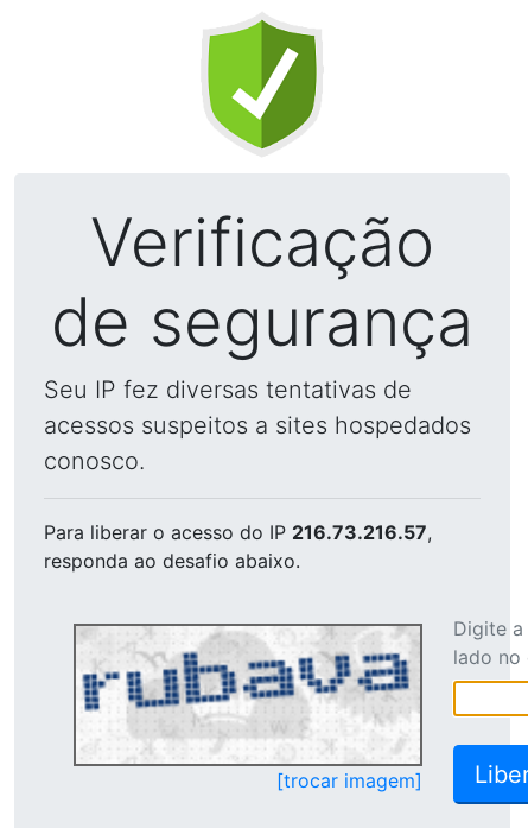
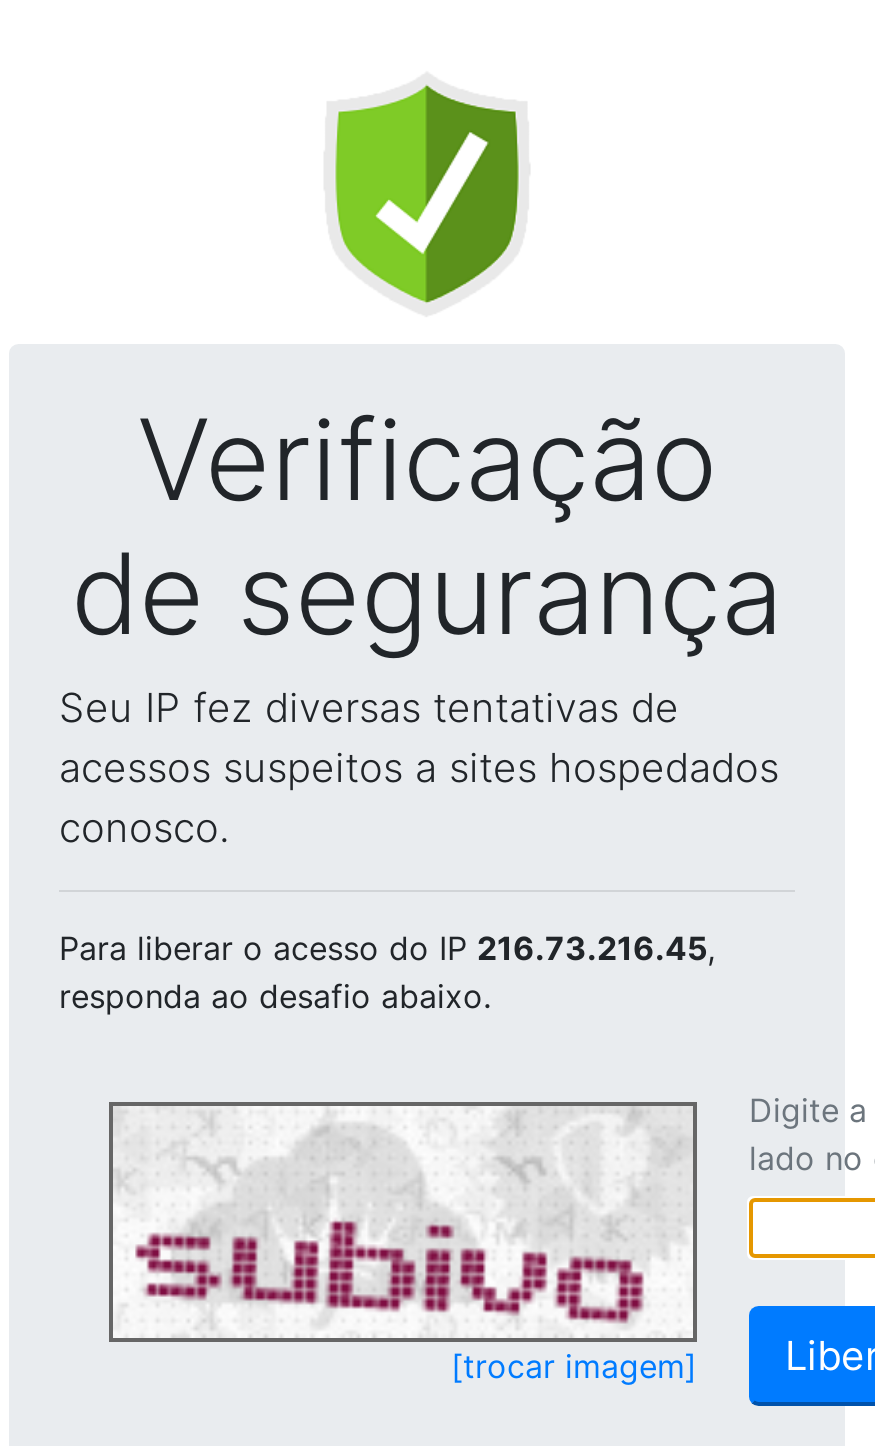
[44,520,432,544] Para liberar o acesso do IP 216.73.216.57, -> [59,928,715,968] Para liberar o acesso do IP 216.73.216.45,
[78,627,411,756] [image] -> [125,1110,675,1326] [image]

